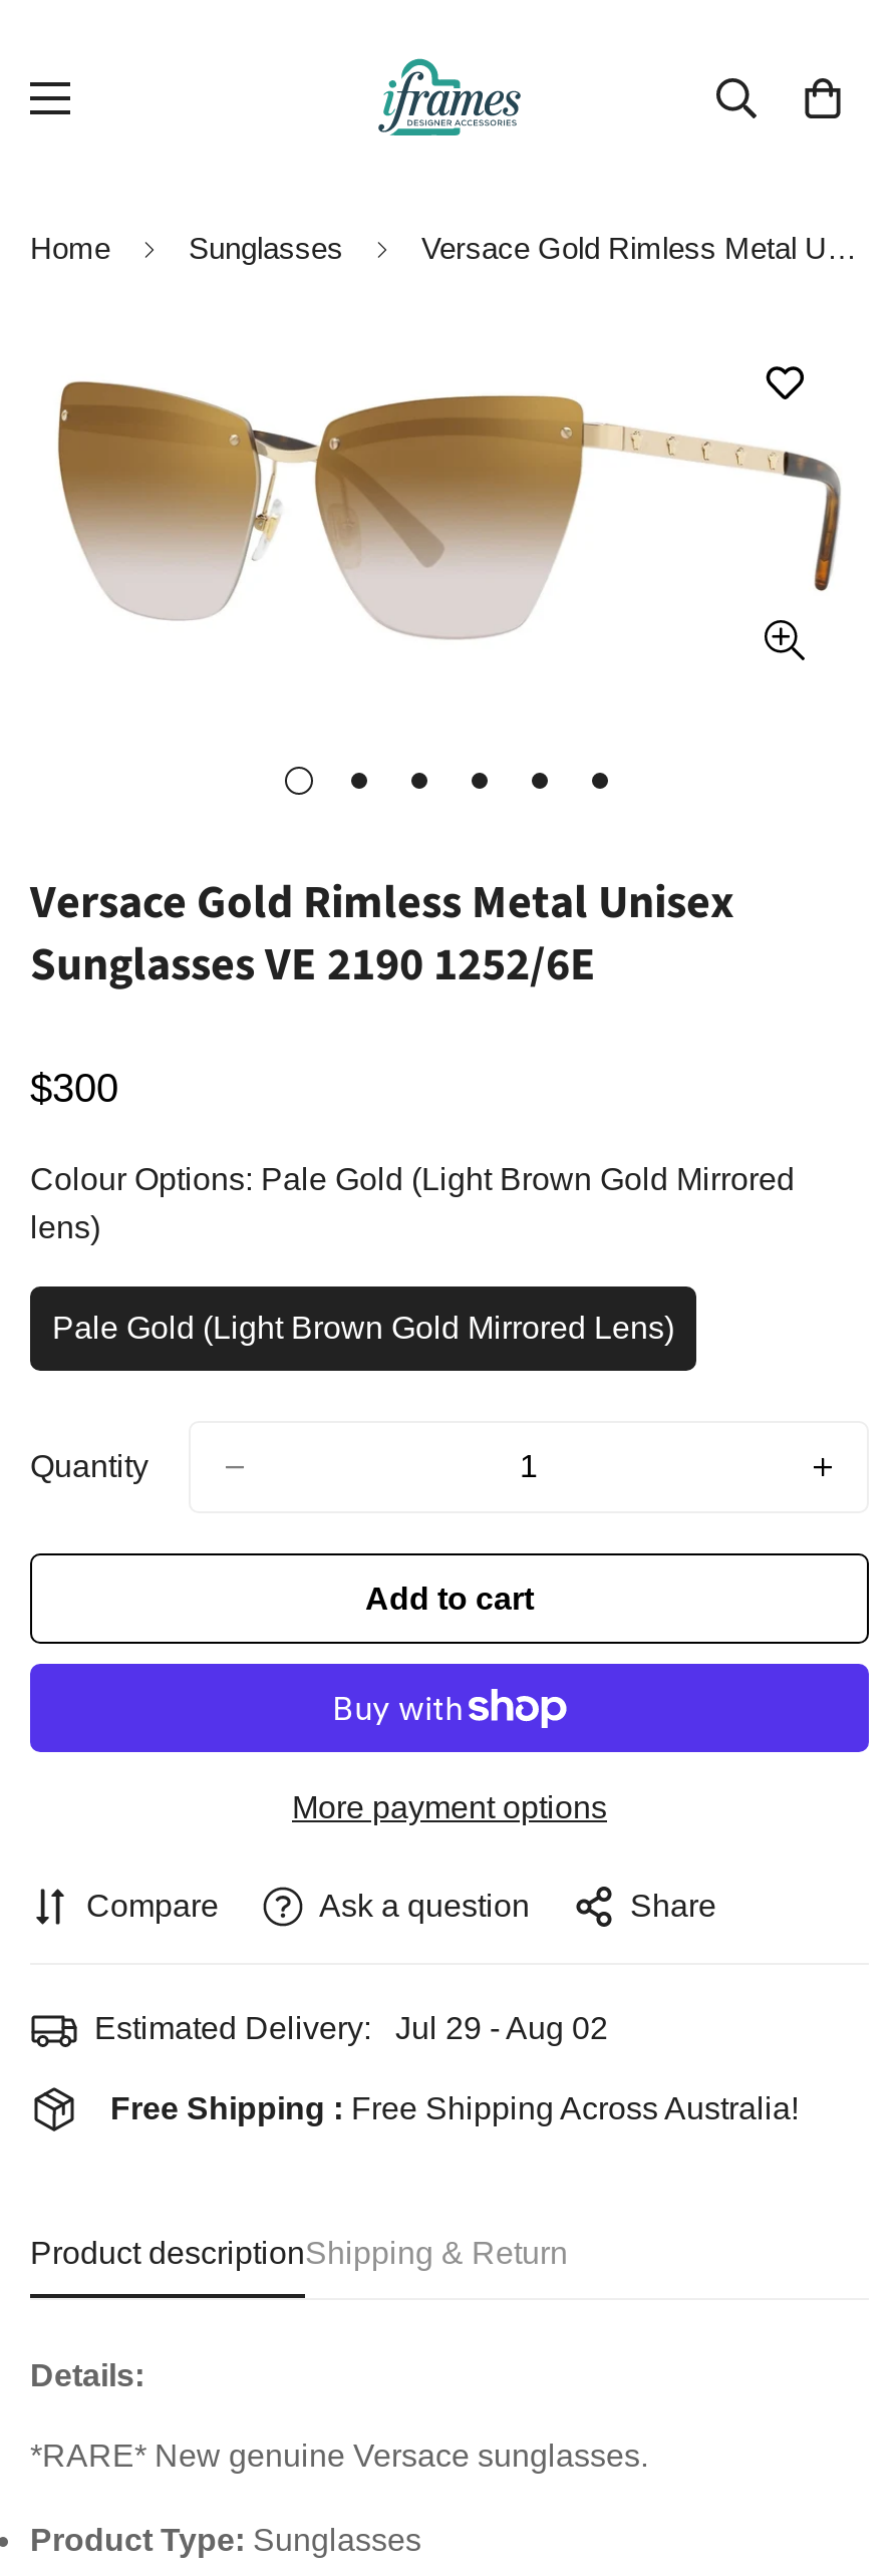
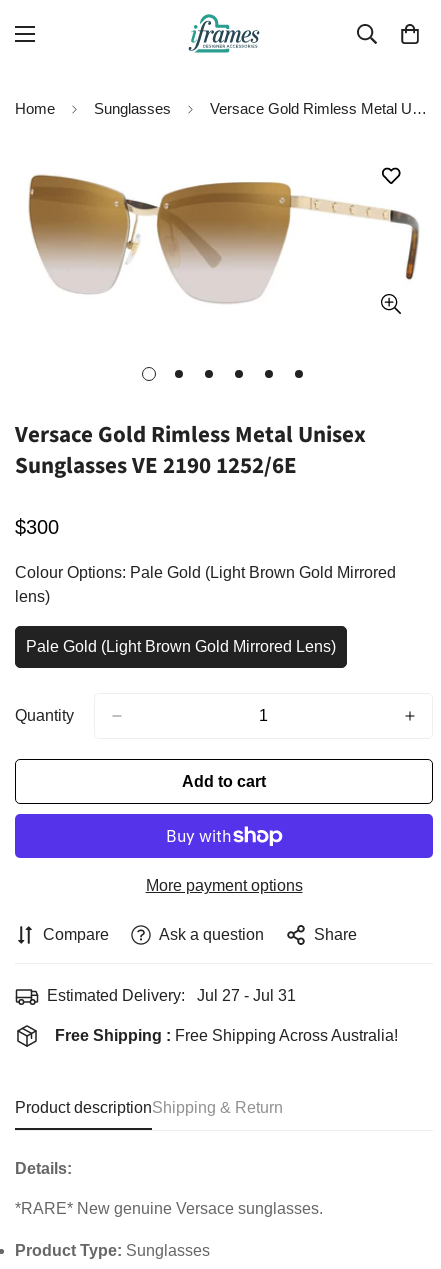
[94,2011,608,2046] Estimated Delivery: Jul 29 - Aug 02 -> [47,987,296,1004] Estimated Delivery: Jul 27 - Jul 31

